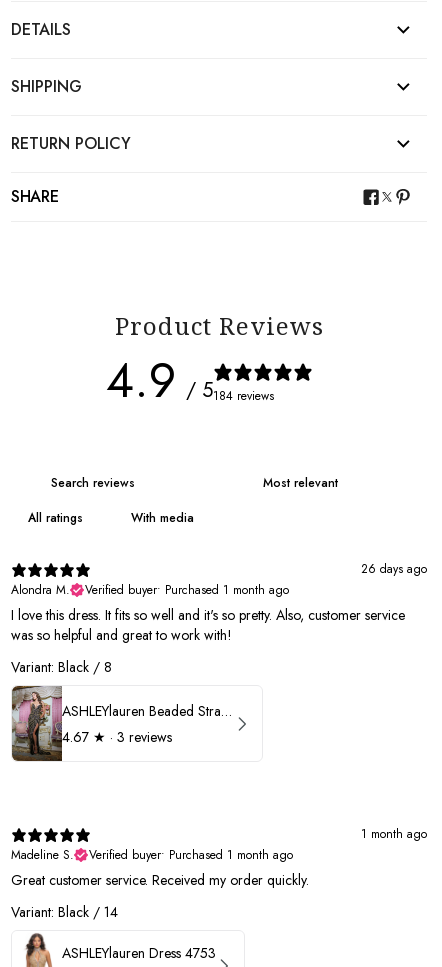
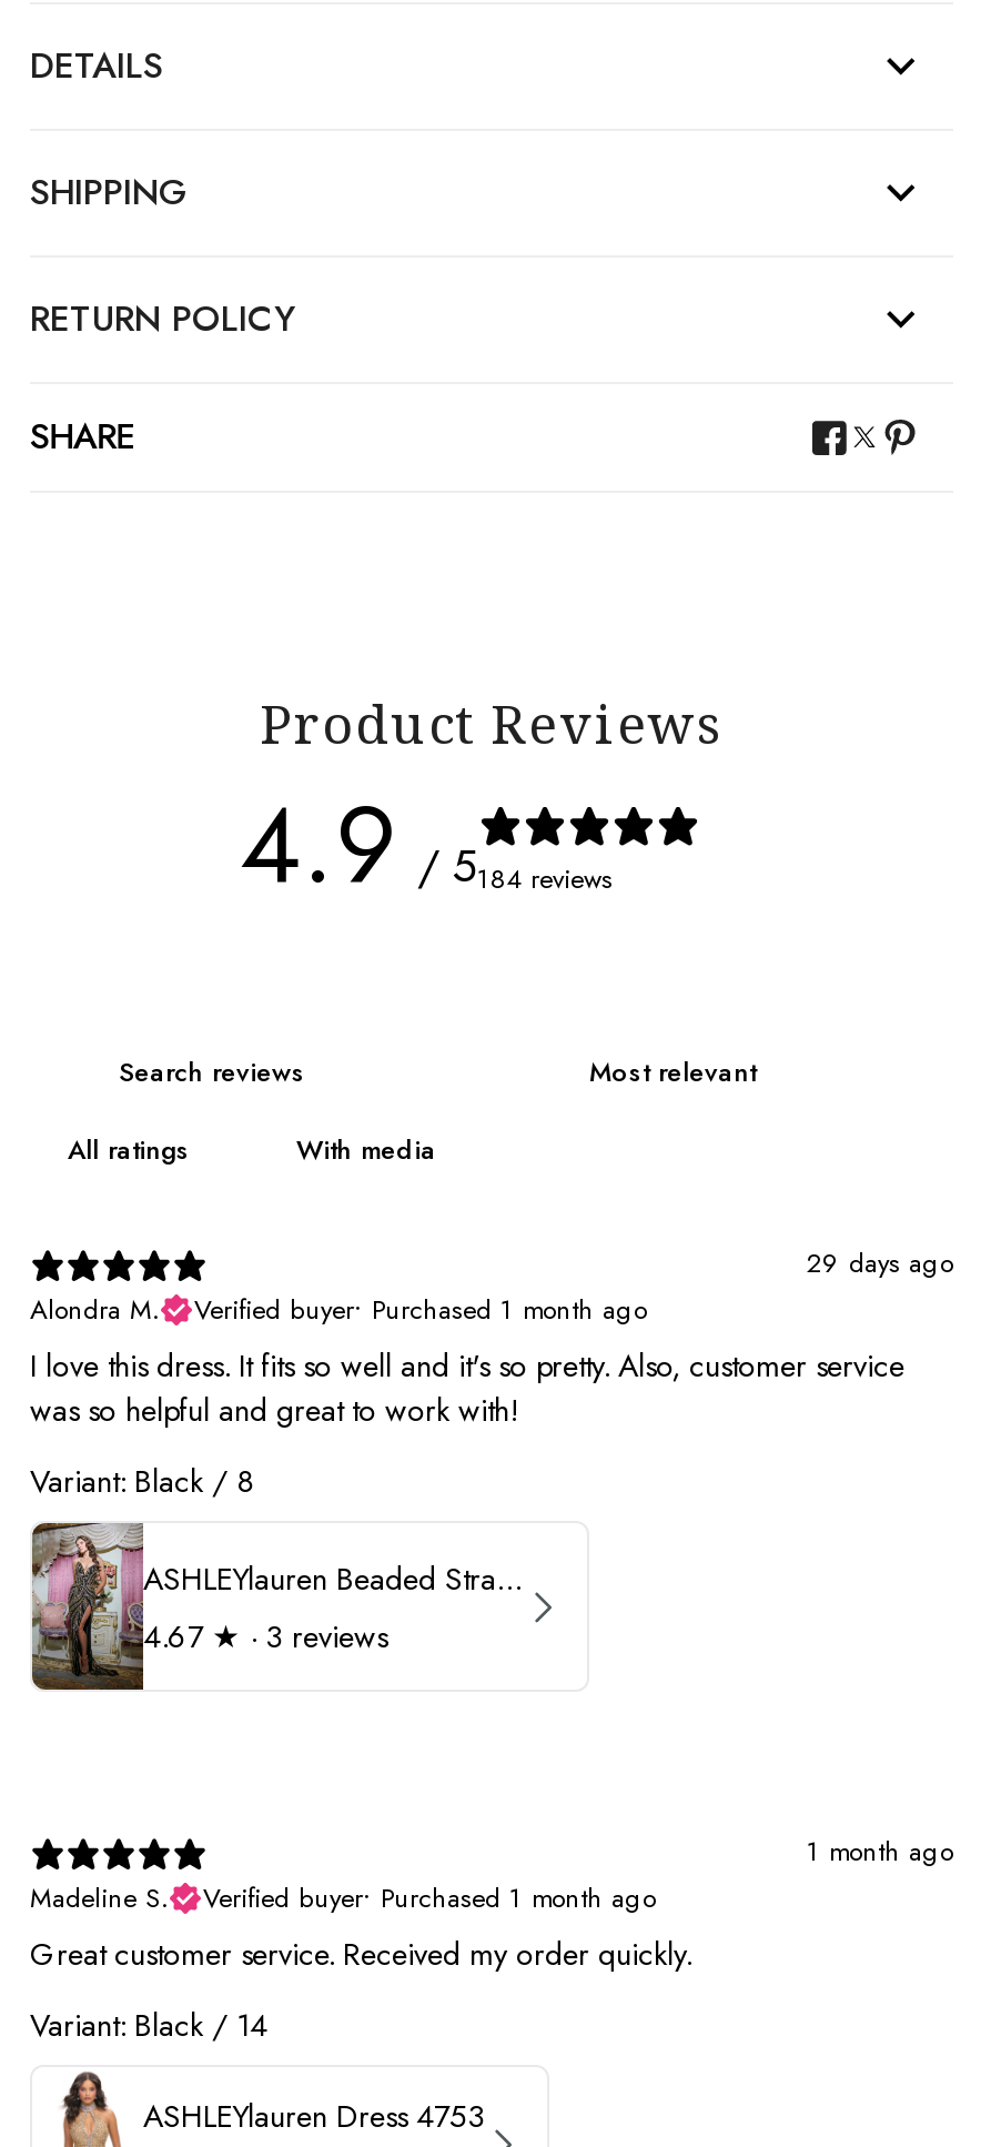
[361,560,427,578] 26 days ago -> [807,1243,953,1283] 29 days ago

